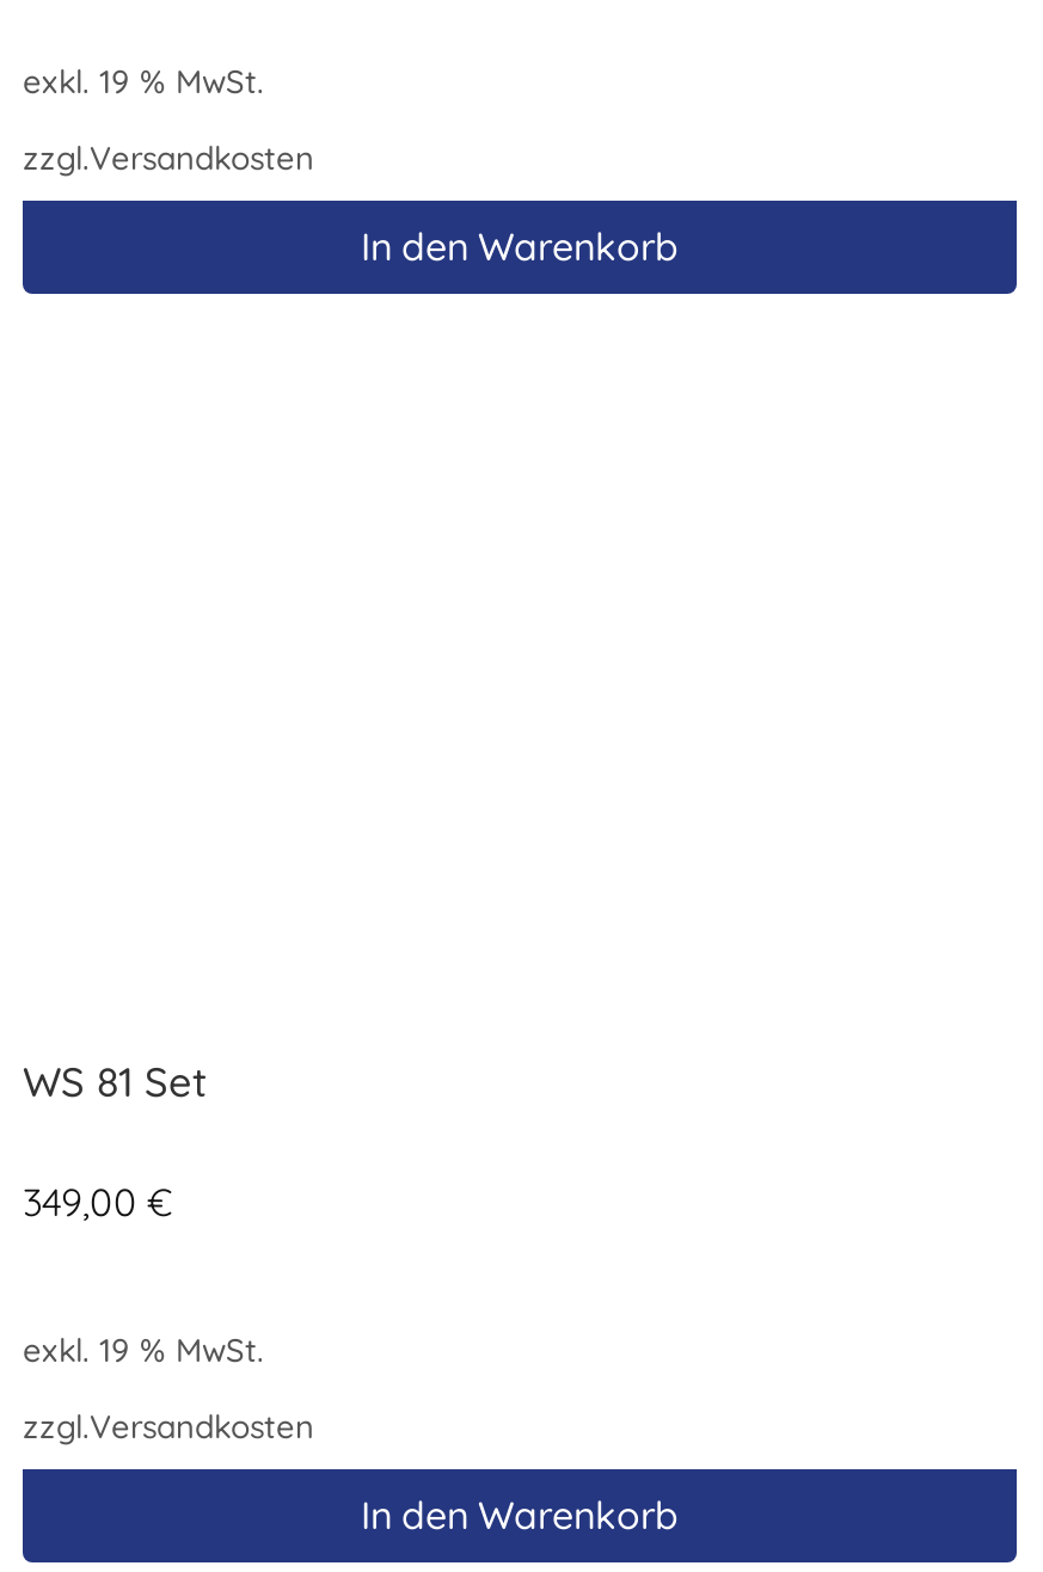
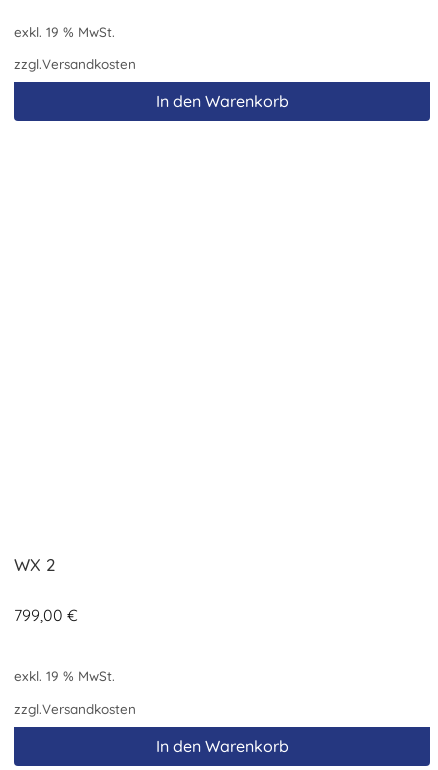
[23,1056,207,1106] WS 81 Set -> [14,554,56,575] WX 2
[23,1178,173,1226] 349,00 € -> [14,605,78,625] 799,00 €

